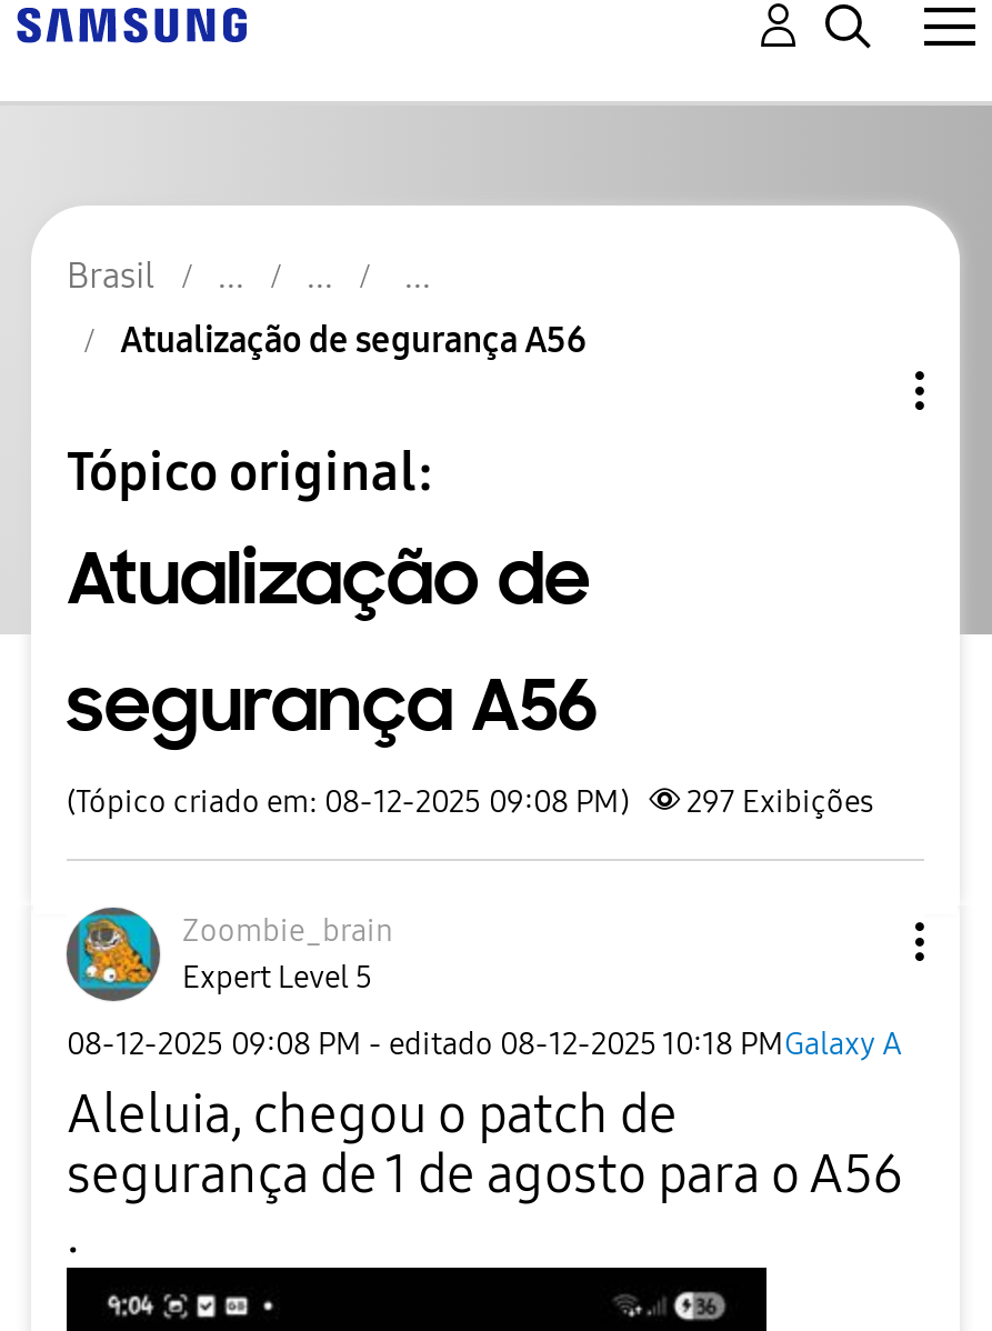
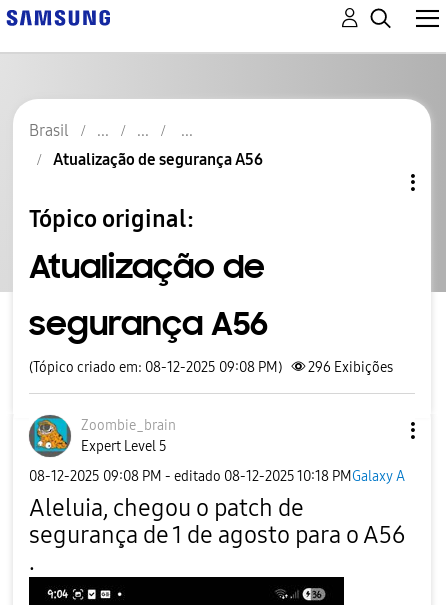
[67,783,873,821] (Tópico criado em: 08-12-2025 09:08 PM) 297 Exibições -> [29,359,393,376] (Tópico criado em: 08-12-2025 09:08 PM) 296 Exibições

